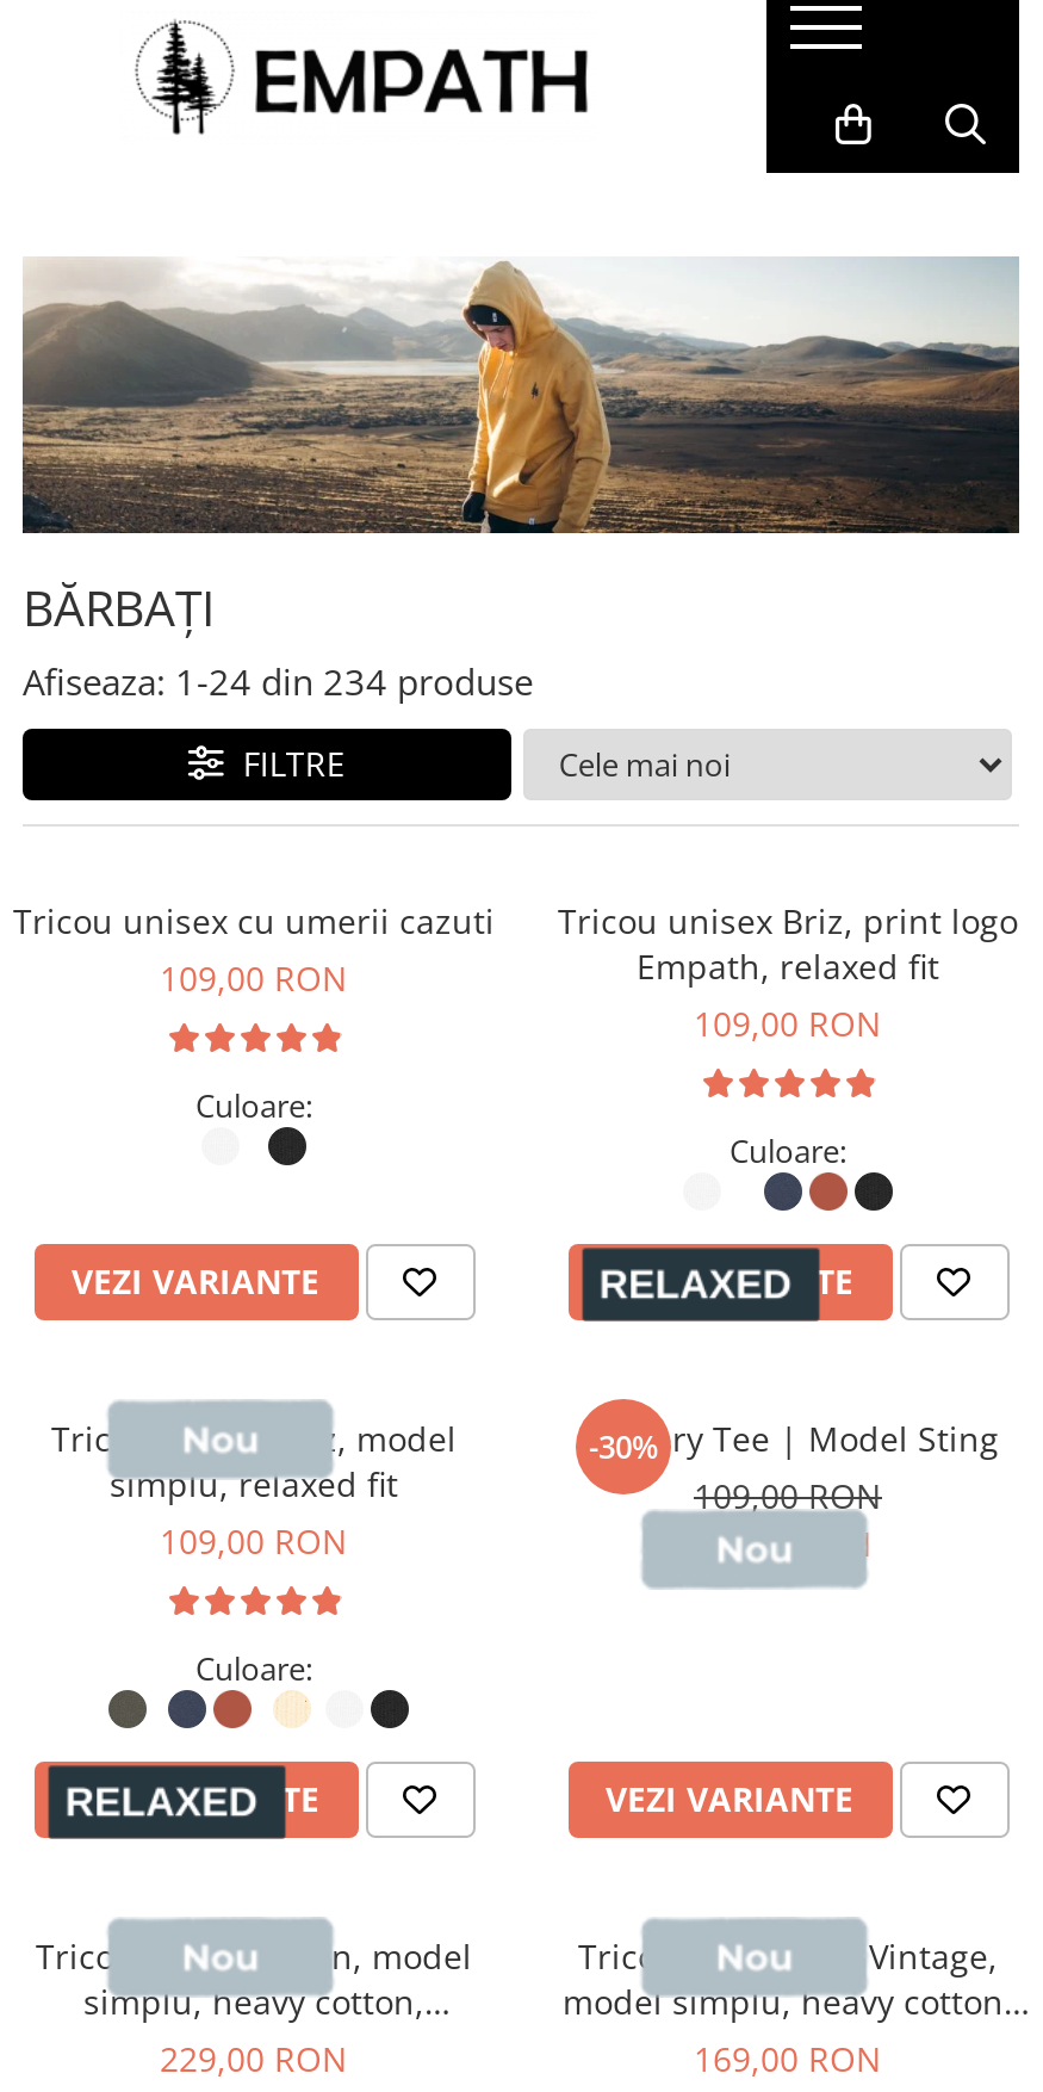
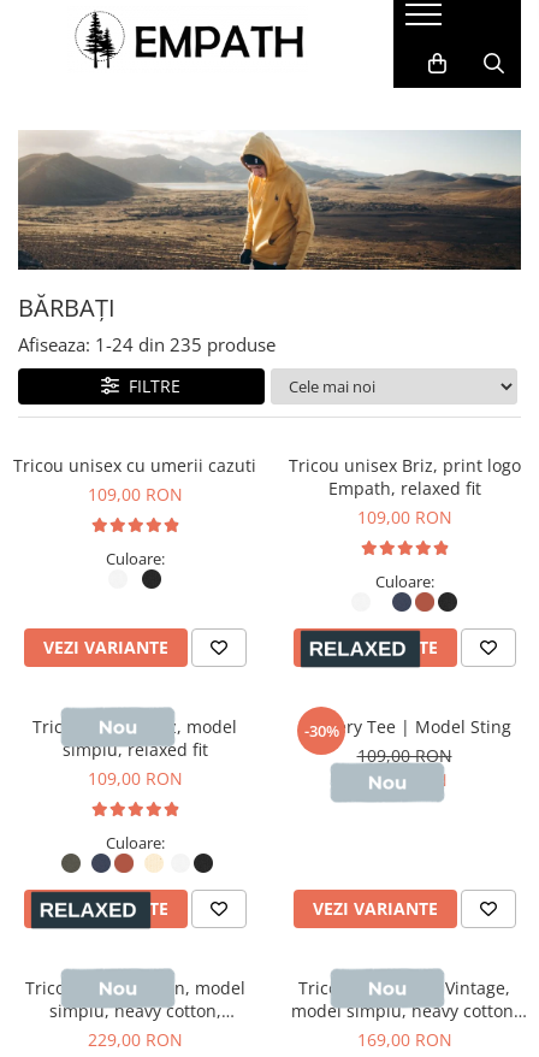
[23,657,533,705] Afiseaza: 1- 24 din 234 produse -> [18,332,276,356] Afiseaza: 1- 24 din 235 produse

